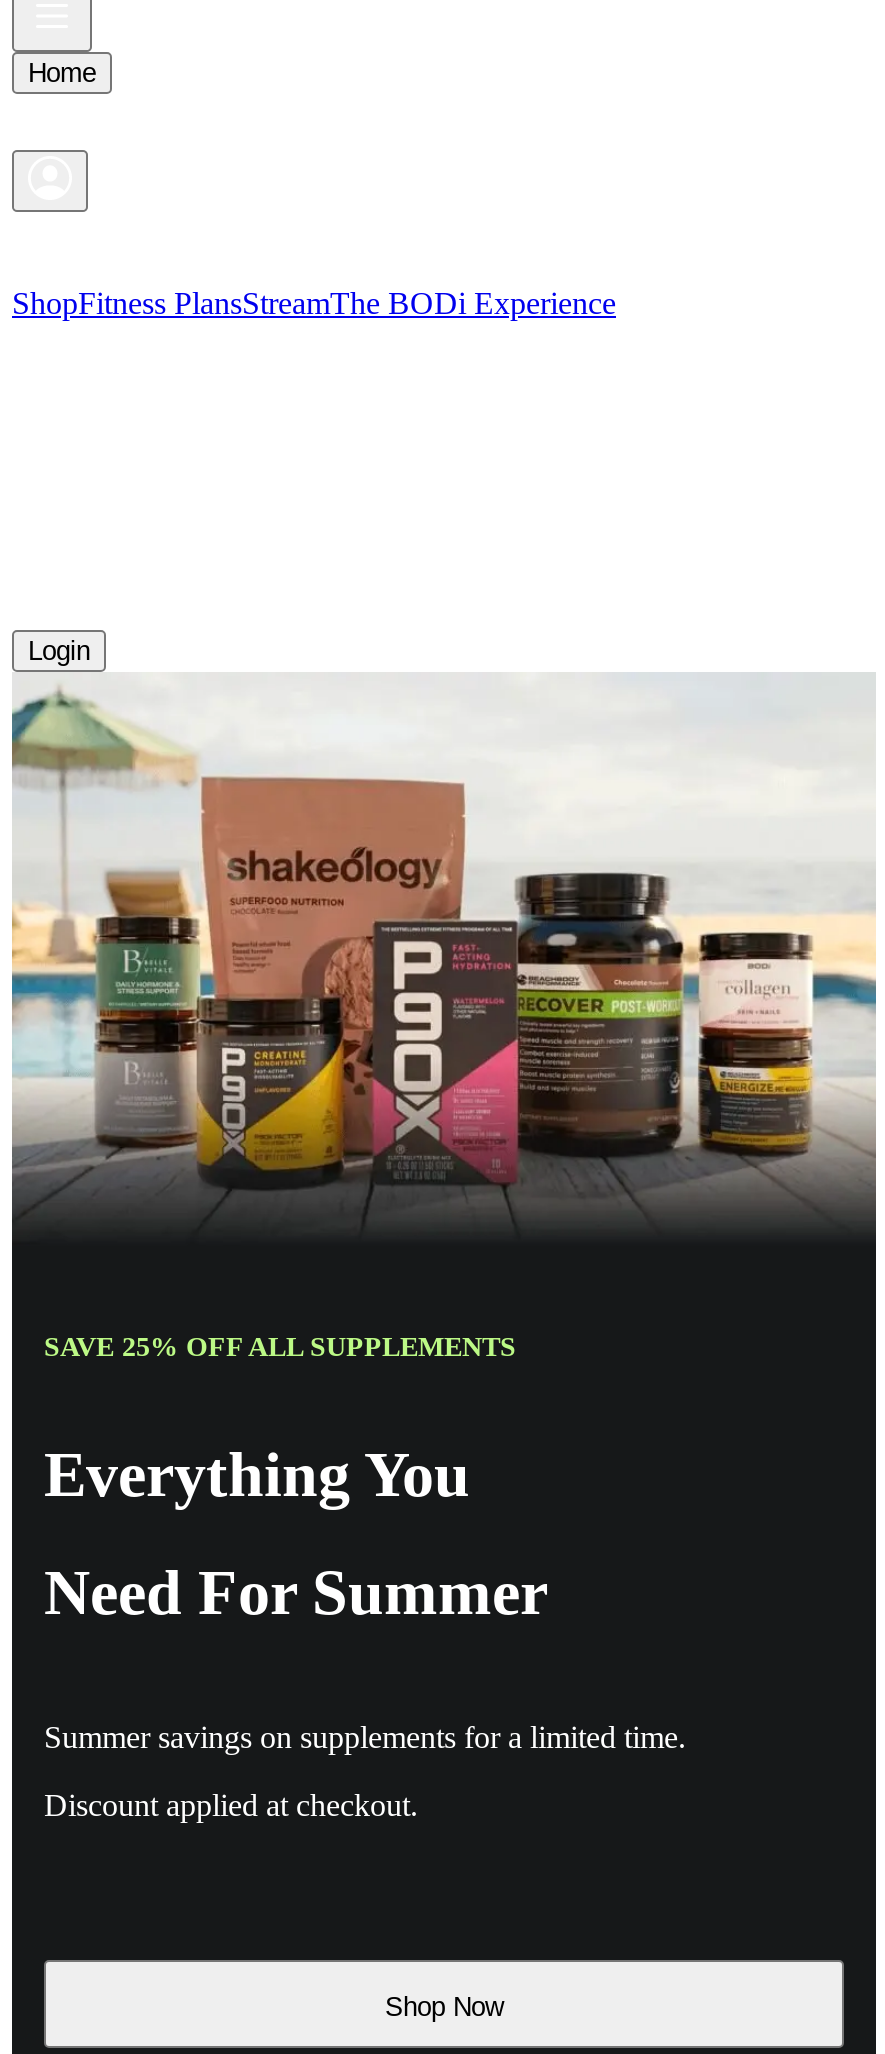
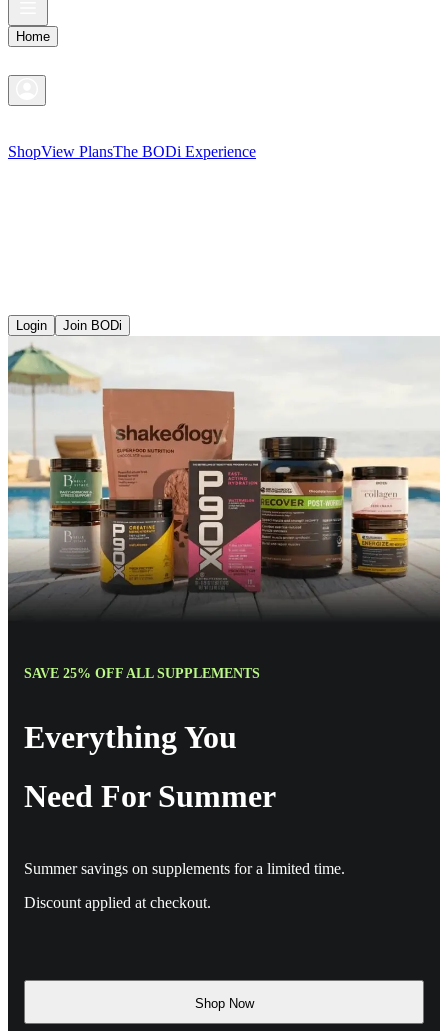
[12,286,616,320] ShopFitness PlansStreamThe BODi Experience -> [8,143,256,160] ShopView PlansThe BODi Experience
none -> [63,318,122,333] Join BODi

